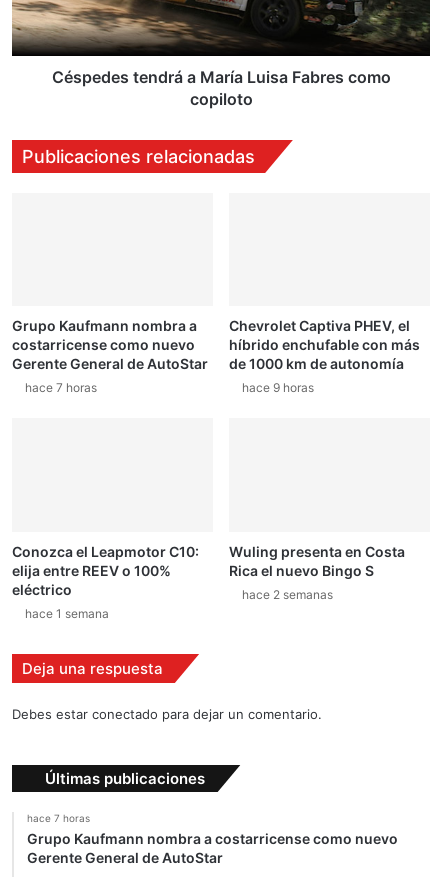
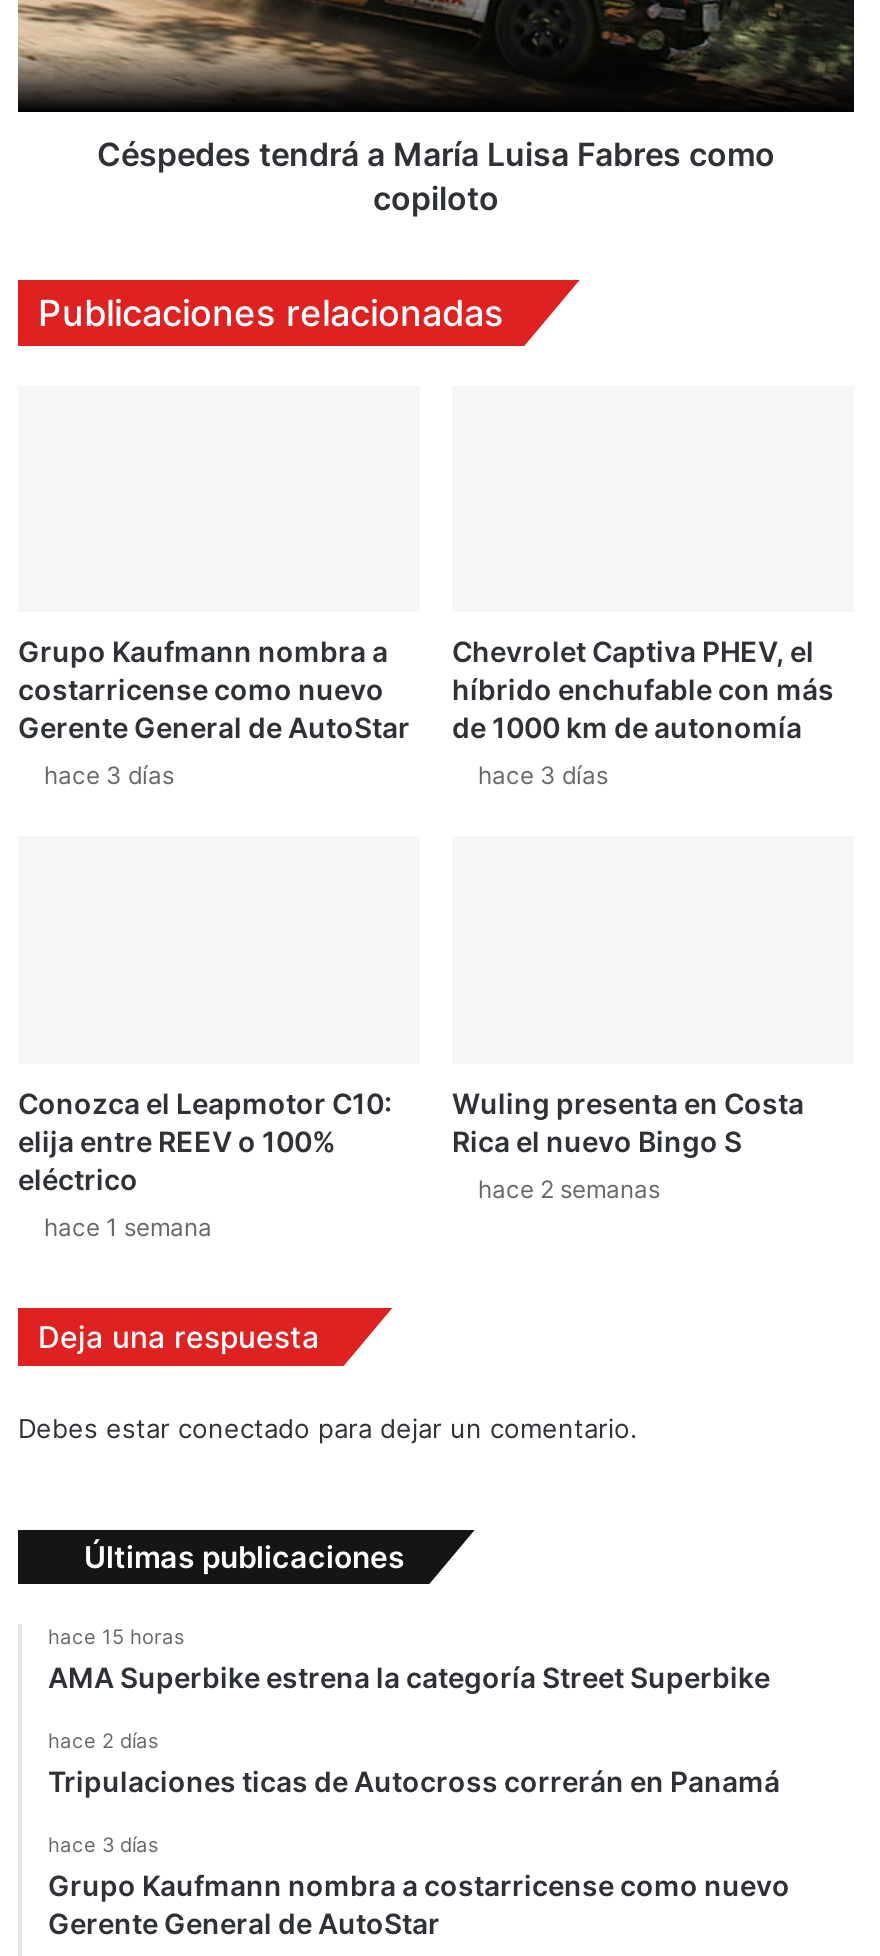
[25,380,97,395] hace 7 horas -> [44,760,174,790] hace 3 días
[242,380,314,395] hace 9 horas -> [478,760,608,790] hace 3 días
[27,812,90,824] hace 7 horas -> [48,1623,780,1855] hace 15 horas | AMA Superbike estrena la categoría Street Superbike | hace 2 días | Tripulaciones ticas de Autocross correrán en Panamá | hace 3 días

